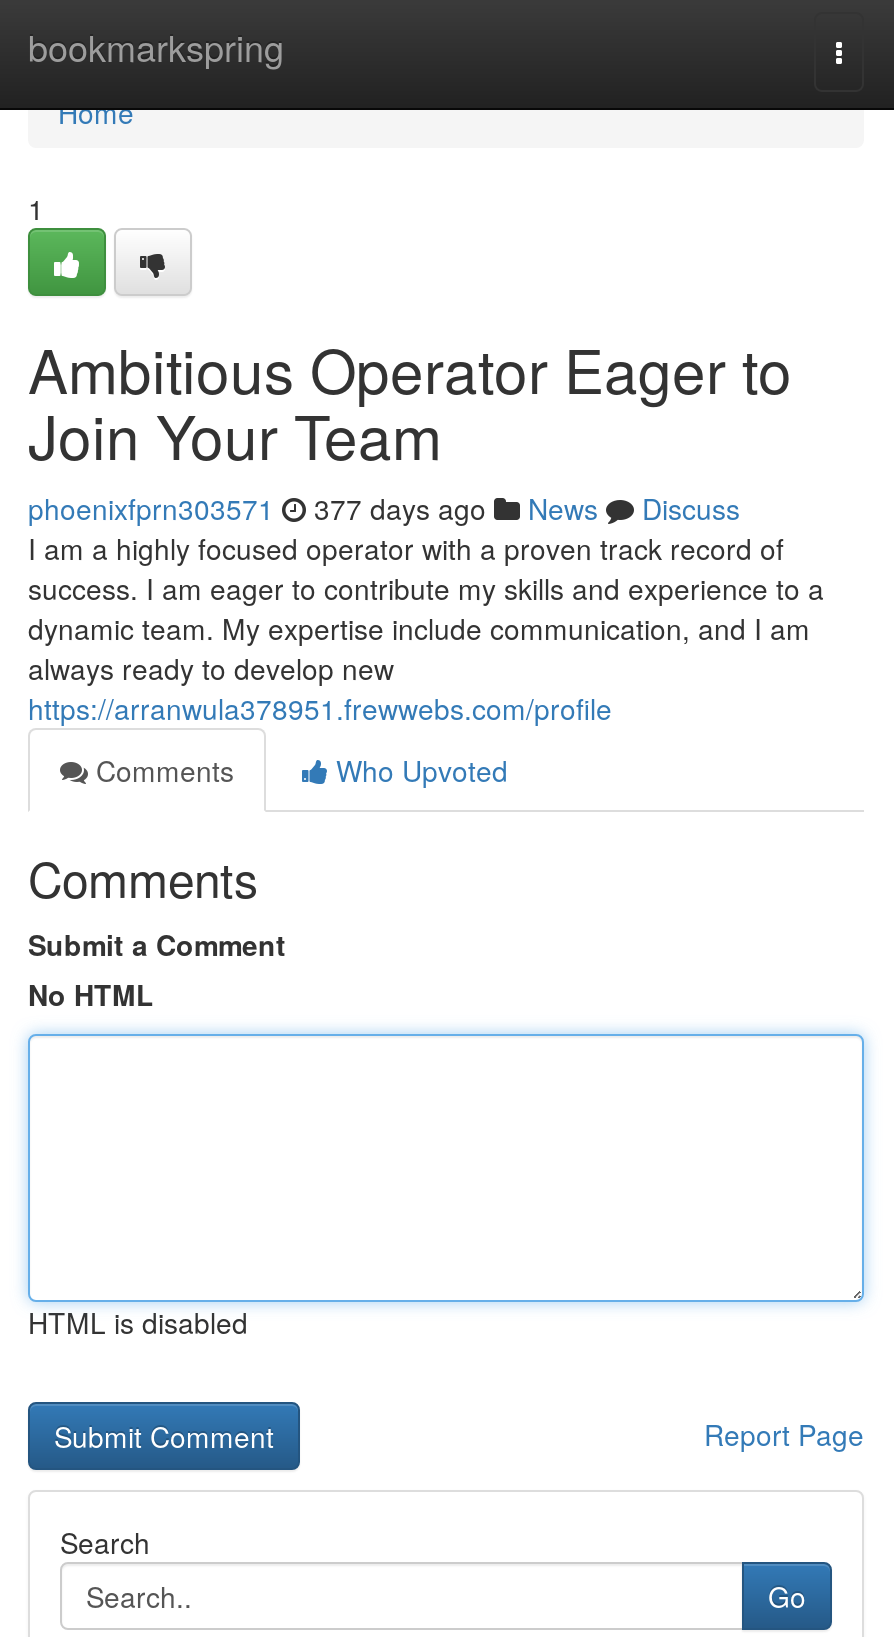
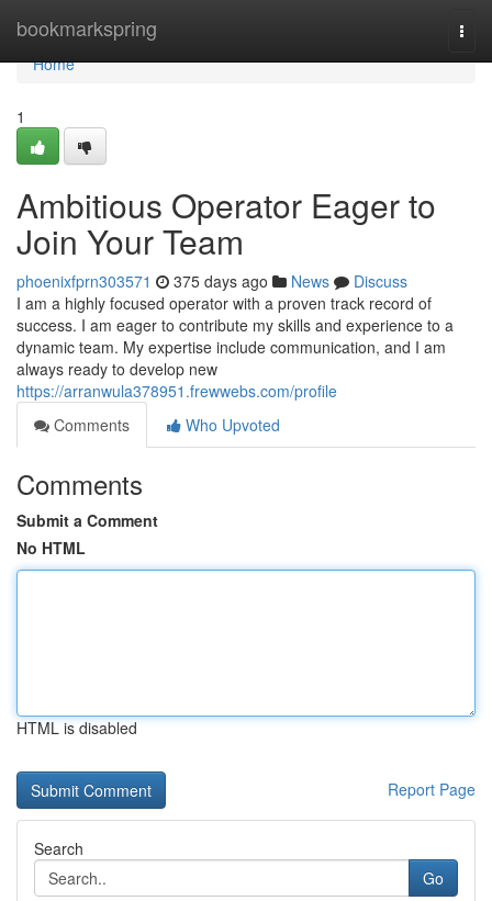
[28,488,740,528] phoenixfprn303571 377 days ago News Discuss -> [16,270,407,292] phoenixfprn303571 375 days ago News Discuss

